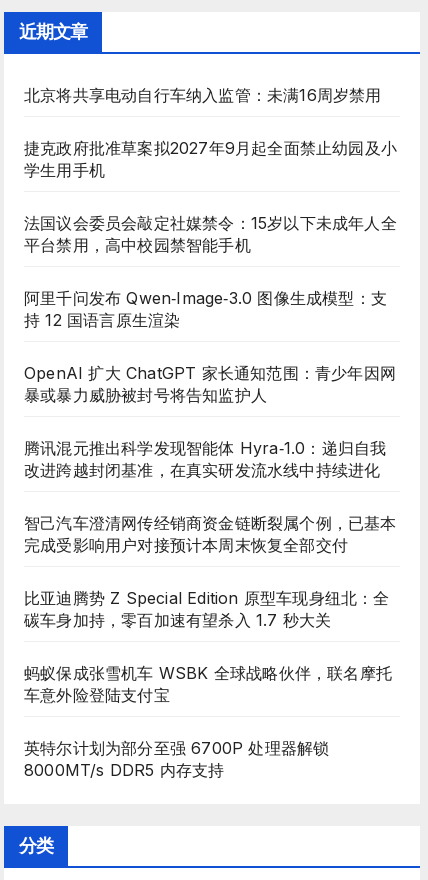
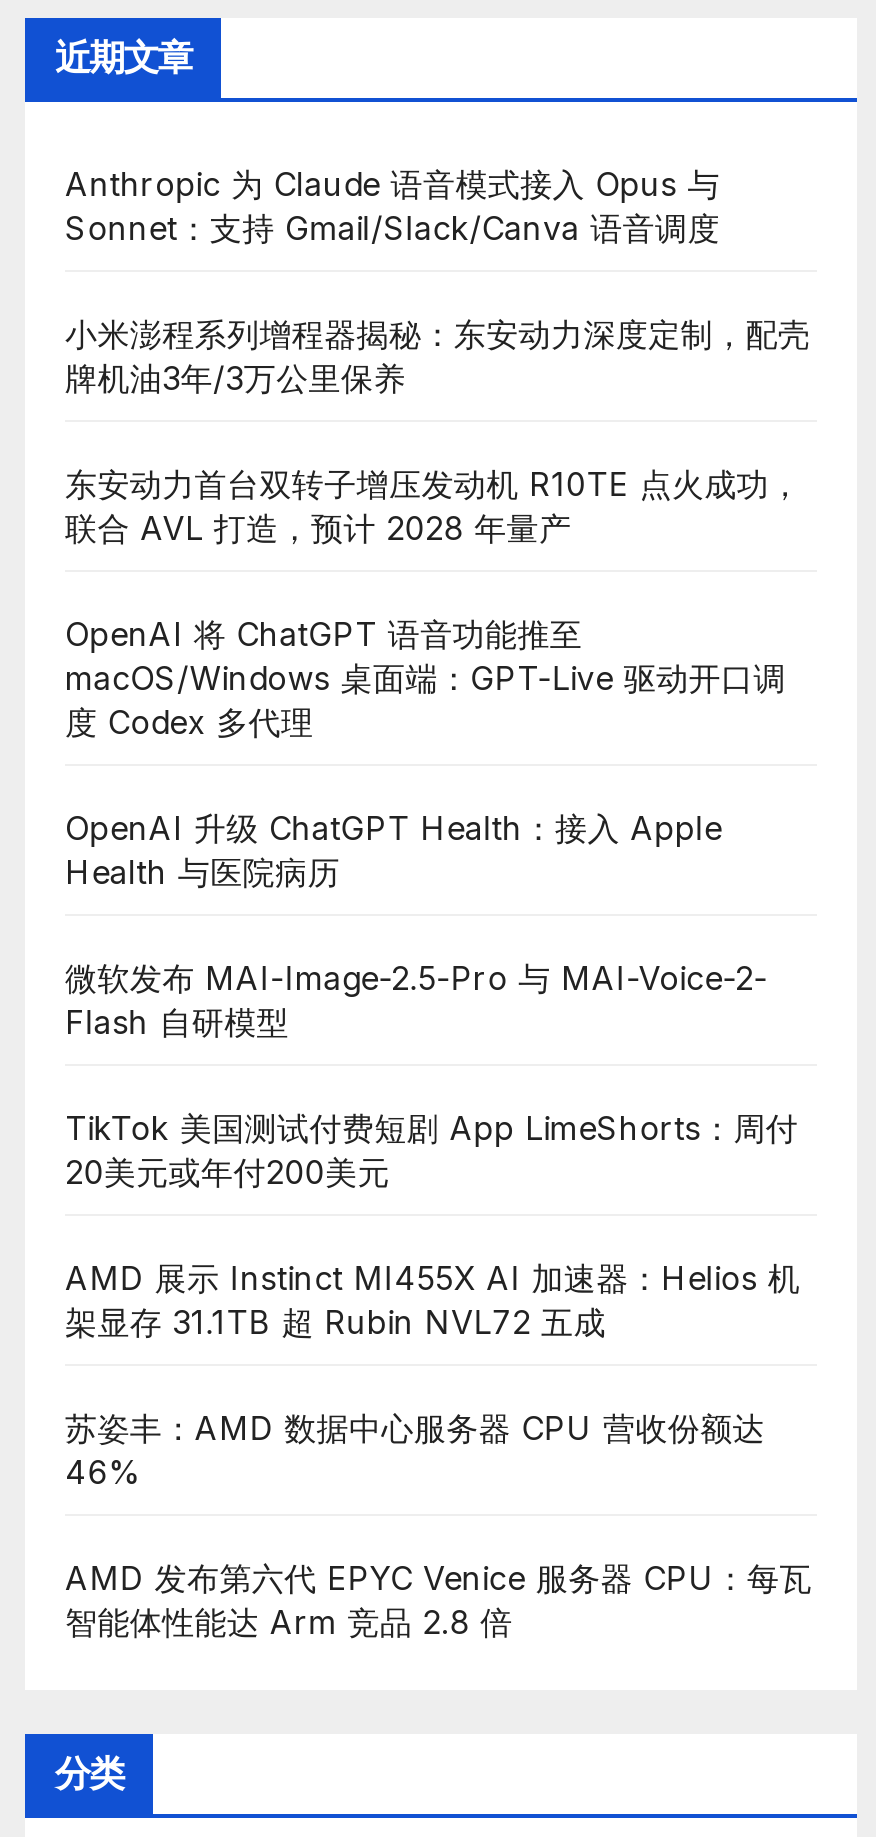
[24,85,382,105] 北京将共享电动自行车纳入监管：未满16周岁禁用 -> [65,165,720,249] Anthropic 为 Claude 语音模式接入 Opus 与 | Sonnet：支持 Gmail/Slack/Canva 语音调度
[24,138,397,180] 捷克政府批准草案拟2027年9月起全面禁止幼园及小 | 学生用手机 -> [65,315,810,399] 小米澎程系列增程器揭秘：东安动力深度定制，配壳 | 牌机油3年/3万公里保养
[24,213,397,255] 法国议会委员会敲定社媒禁令：15岁以下未成年人全 | 平台禁用，高中校园禁智能手机 -> [65,465,801,549] 东安动力首台双转子增压发动机 R10TE 点火成功， | 联合 AVL 打造，预计 2028 年量产
[24,288,387,330] 阿里千问发布 Qwen‑Image‑3.0 图像生成模型：支 | 持 12 国语言原生渲染 -> [65,615,786,743] OpenAI 将 ChatGPT 语音功能推至 | macOS/Windows 桌面端：GPT-Live 驱动开口调 | 度 Codex 多代理
[24,363,396,405] OpenAI 扩大 ChatGPT 家长通知范围：青少年因网 | 暴或暴力威胁被封号将告知监护人 -> [65,809,722,893] OpenAI 升级 ChatGPT Health：接入 Apple | Health 与医院病历
[24,438,386,480] 腾讯混元推出科学发现智能体 Hyra‑1.0：递归自我 | 改进跨越封闭基准，在真实研发流水线中持续进化 -> [65,959,768,1043] 微软发布 MAI-Image-2.5-Pro 与 MAI-Voice-2- | Flash 自研模型
[24,513,397,555] 智己汽车澄清网传经销商资金链断裂属个例，已基本 | 完成受影响用户对接预计本周末恢复全部交付 -> [65,1109,798,1193] TikTok 美国测试付费短剧 App LimeShorts：周付 | 20美元或年付200美元
[24,588,390,630] 比亚迪腾势 Z Special Edition 原型车现身纽北：全 | 碳车身加持，零百加速有望杀入 1.7 秒大关 -> [65,1259,800,1343] AMD 展示 Instinct MI455X AI 加速器：Helios 机 | 架显存 31.1TB 超 Rubin NVL72 五成
[24,663,392,705] 蚂蚁保成张雪机车 WSBK 全球战略伙伴，联名摩托 | 车意外险登陆支付宝 -> [65,1409,765,1493] 苏姿丰：AMD 数据中心服务器 CPU 营收份额达 | 46%
[24,738,329,780] 英特尔计划为部分至强 6700P 处理器解锁 | 8000MT/s DDR5 内存支持 -> [65,1559,812,1643] AMD 发布第六代 EPYC Venice 服务器 CPU：每瓦 | 智能体性能达 Arm 竞品 2.8 倍

